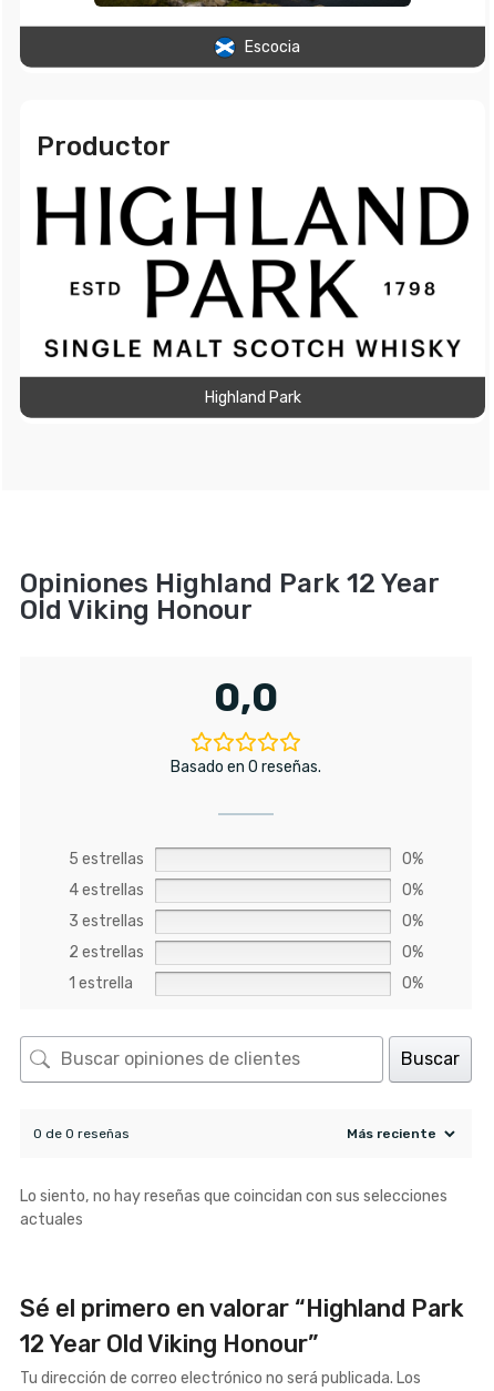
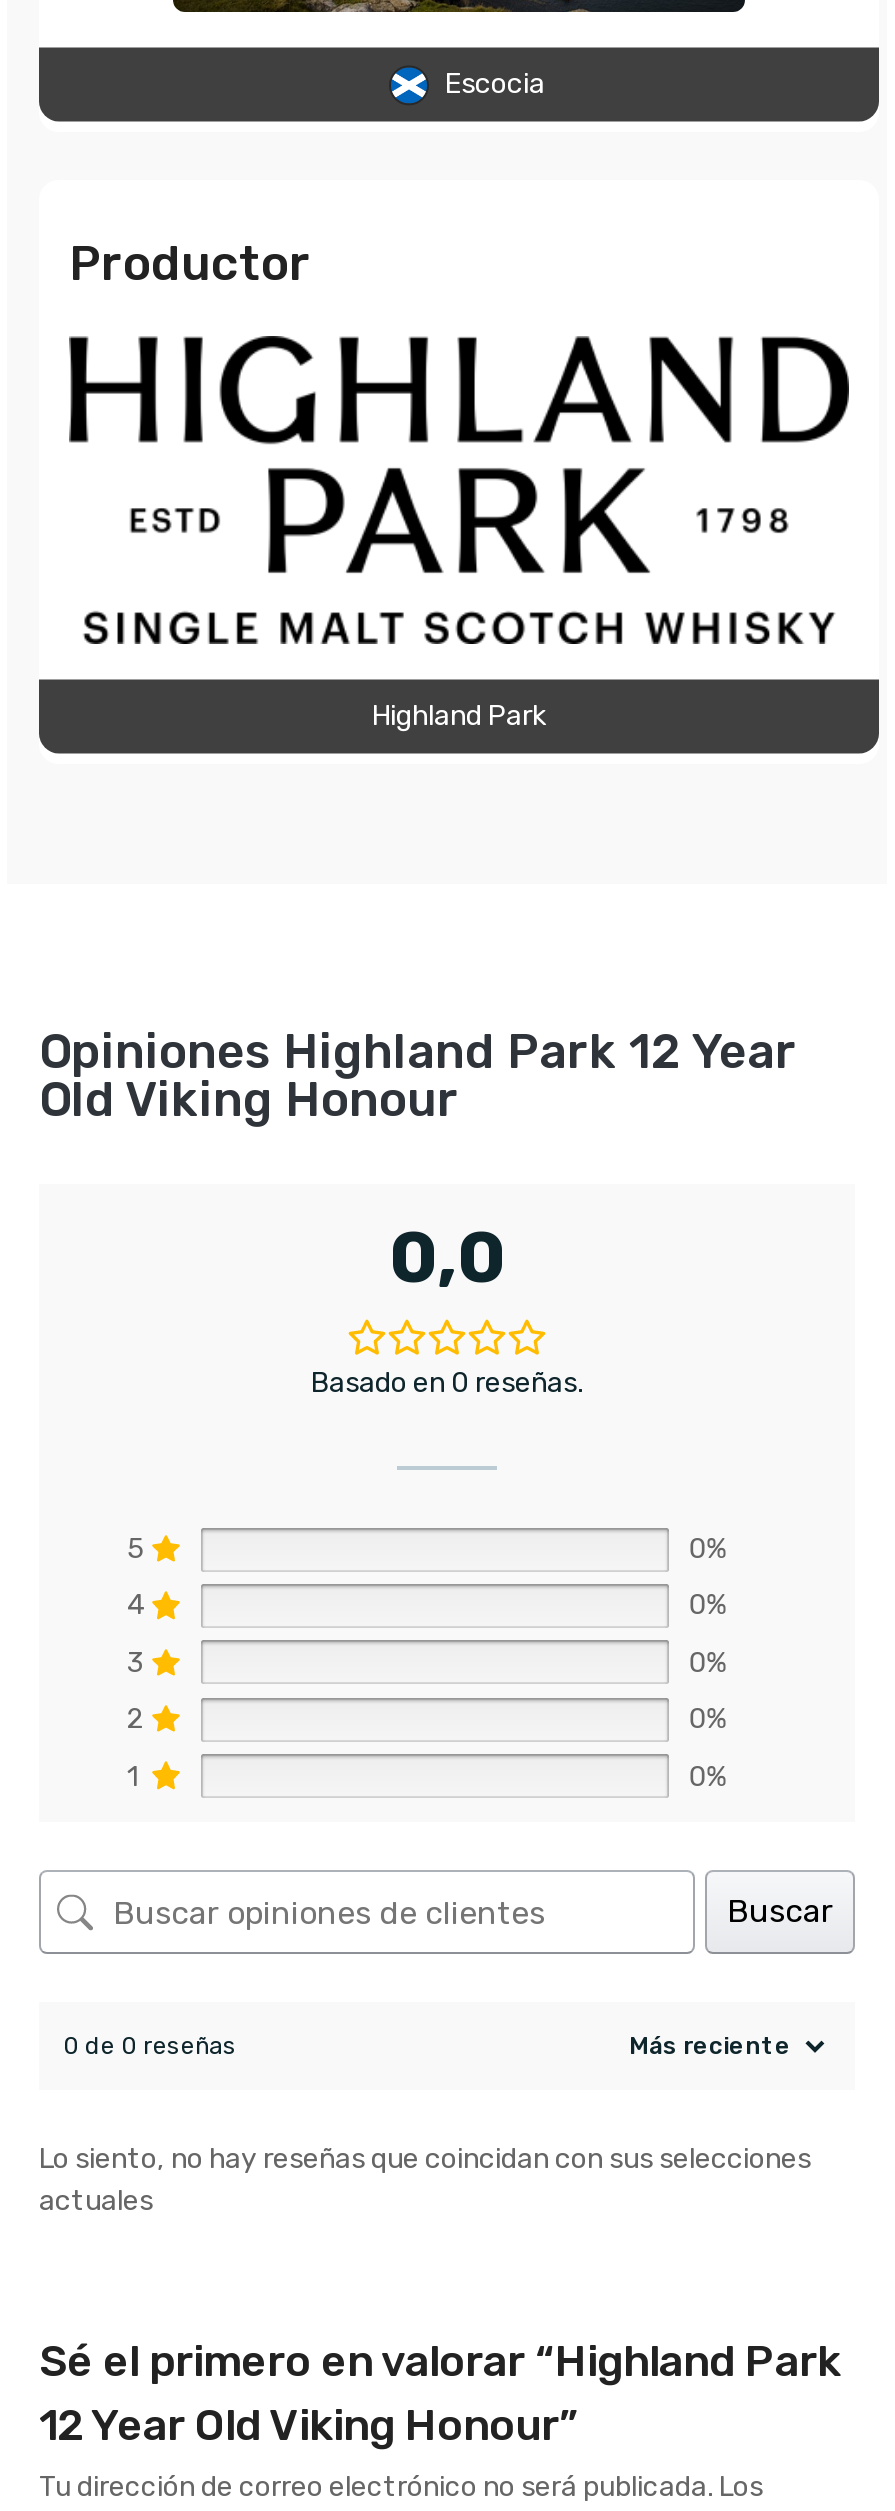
[69,849,144,868] 5 estrellas -> [127,1532,145,1566] 5
[69,880,144,899] 4 estrellas -> [127,1589,145,1623] 4
[69,911,144,930] 3 estrellas -> [127,1646,145,1680] 3
[69,942,144,961] 2 estrellas -> [127,1702,145,1736] 2
[69,973,133,992] 1 estrella -> [127,1759,139,1793] 1

